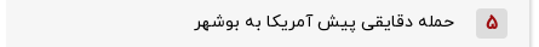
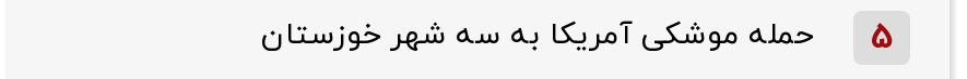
[194,11,454,34] حمله دقایقی پیش آمریکا به بوشهر -> [261,16,814,57] حمله موشکی آمریکا به سه شهر خوزستان

